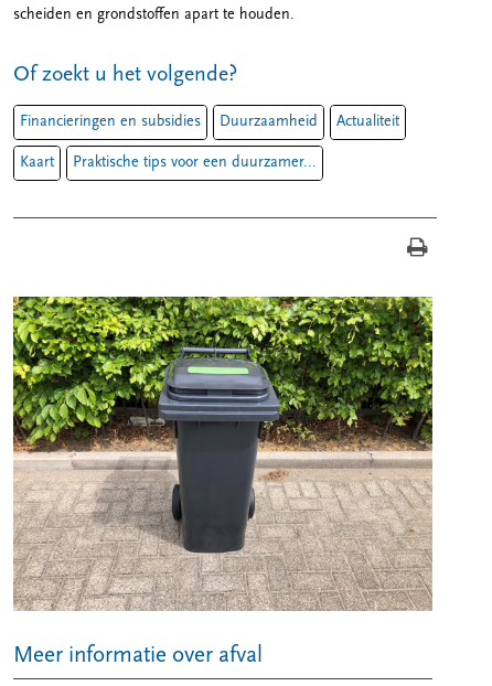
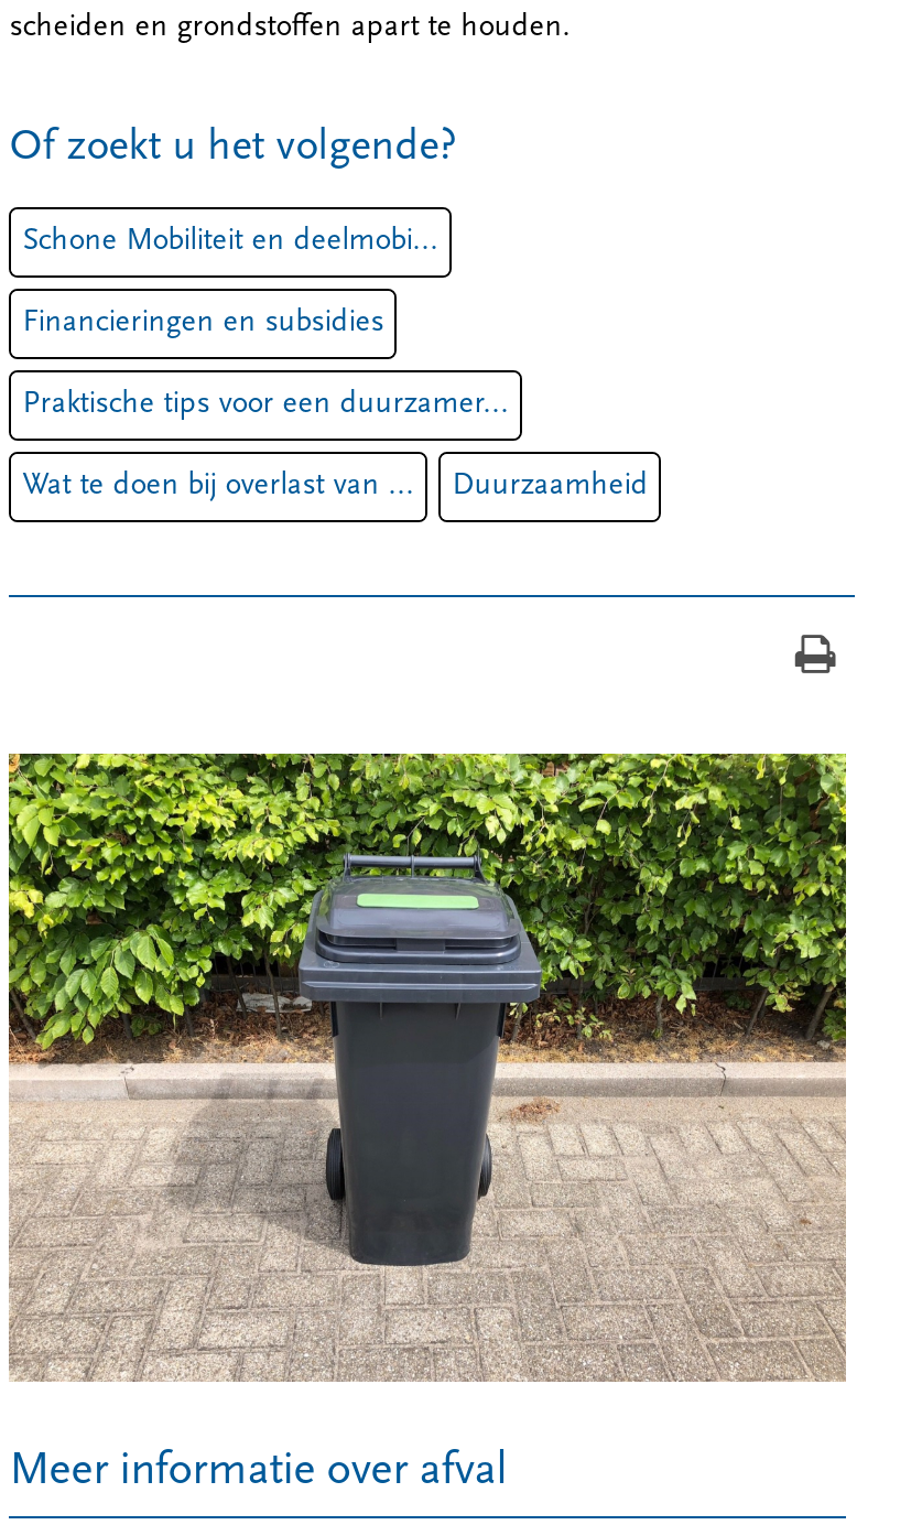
none -> [22,225,439,258] Schone Mobiliteit en deelmobi...
[20,114,400,171] Actualiteit | Kaart -> none
moved [220,114,318,130] -> [452,469,648,502]: Duurzaamheid
none -> [22,469,415,502] Wat te doen bij overlast van ...
moved [73,154,317,171] -> [22,388,509,421]: Praktische tips voor een duurzamer...

